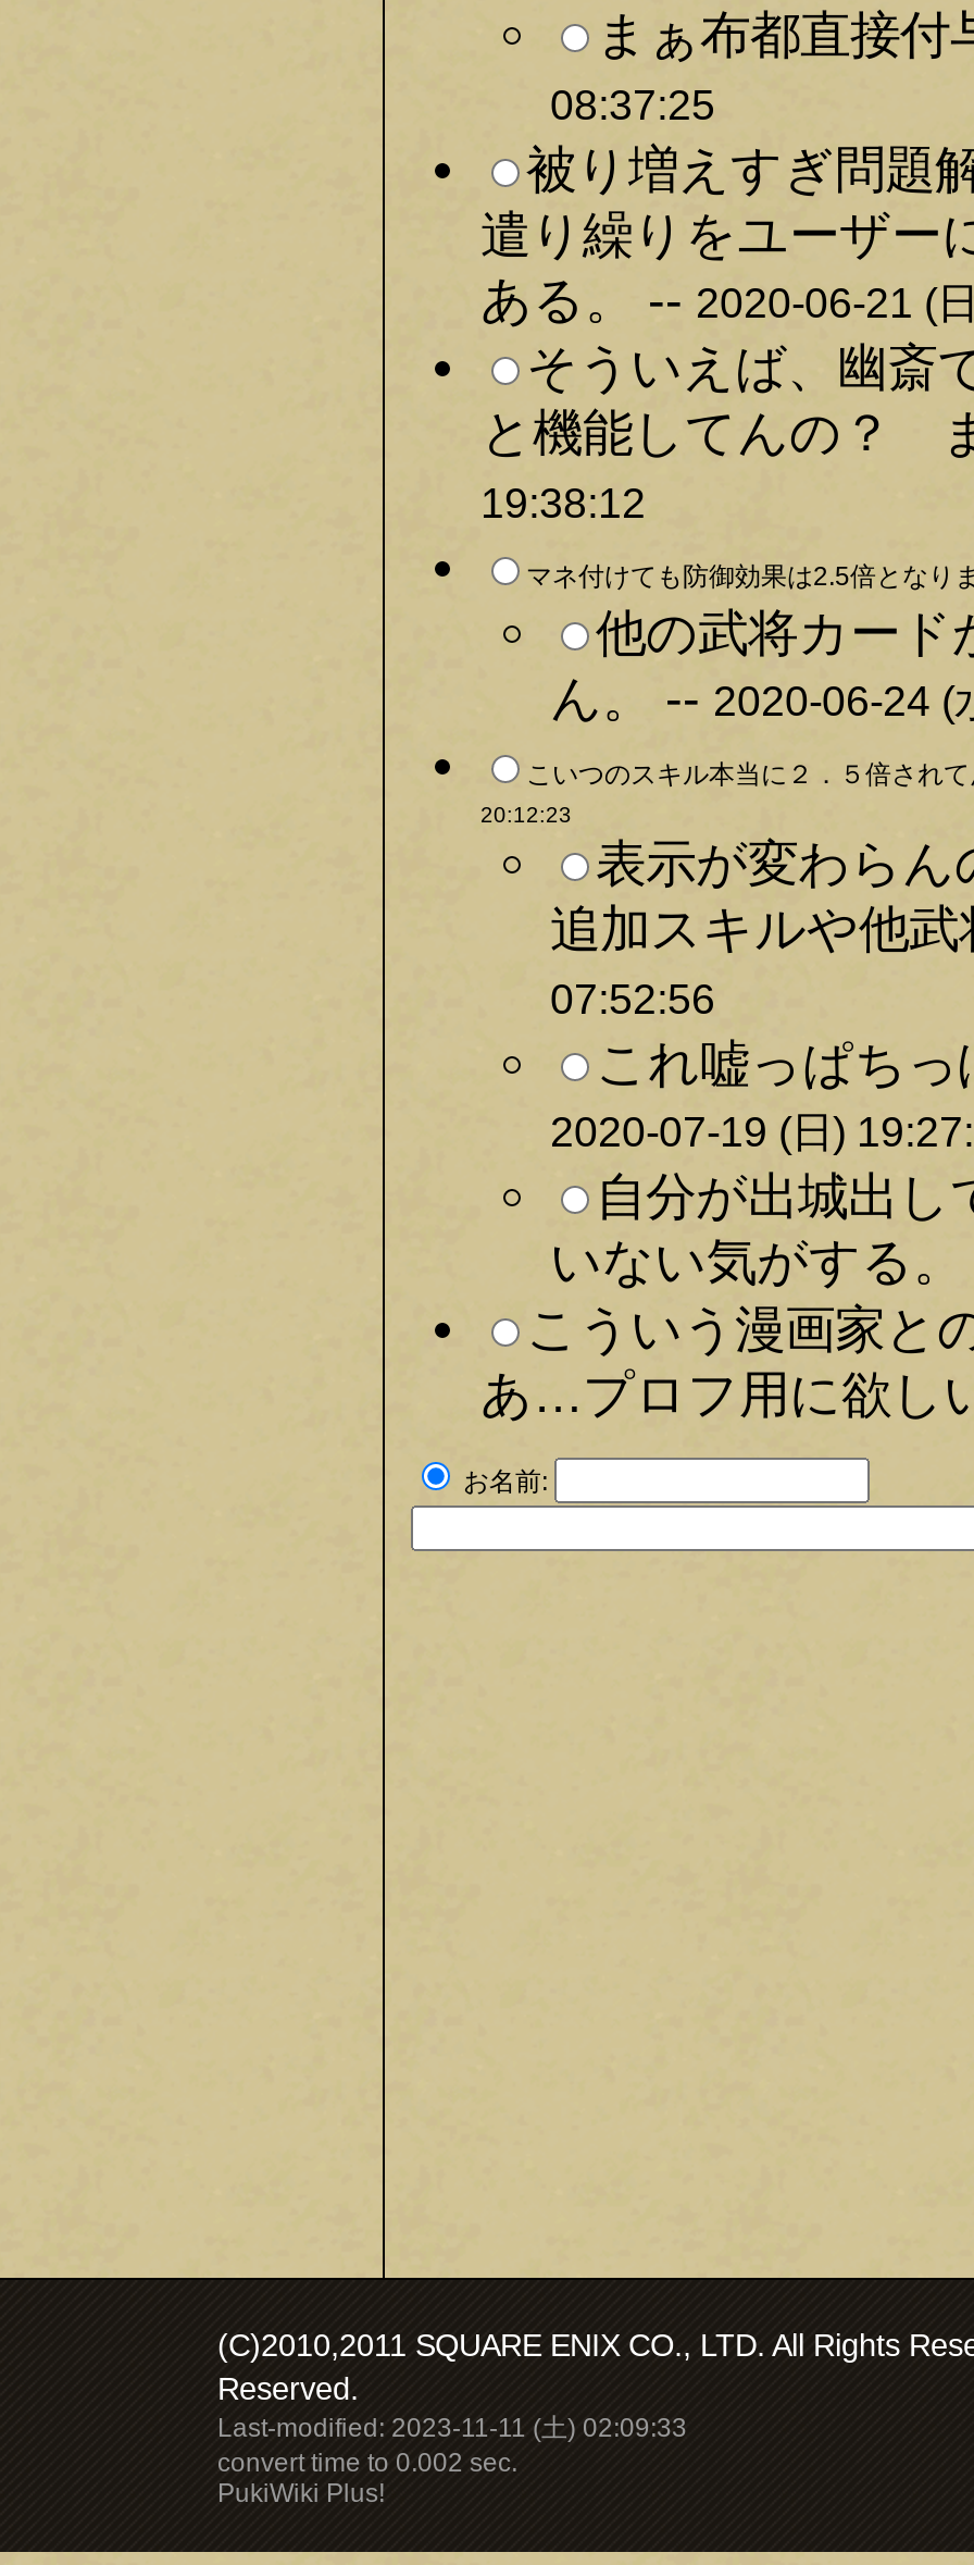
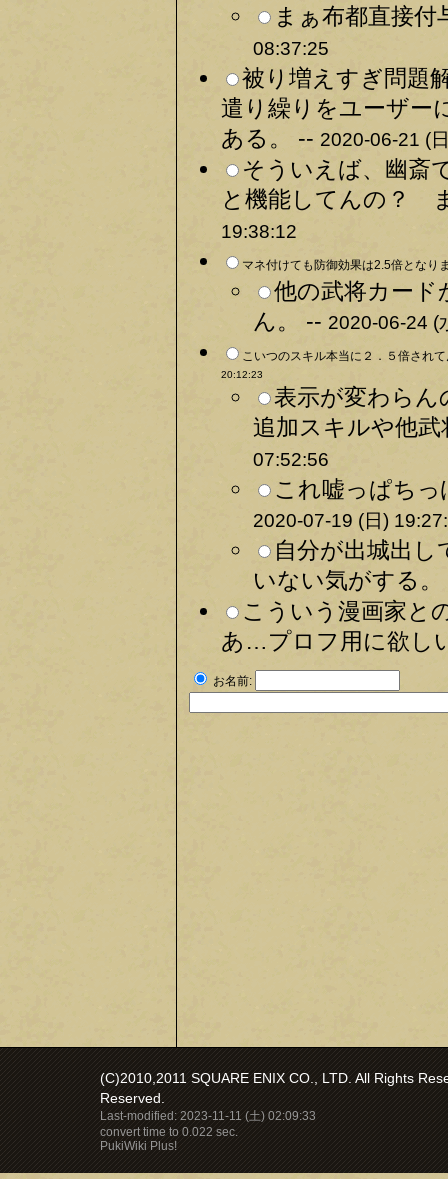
[217,2448,517,2478] convert time to 0.002 sec. -> [100,1125,238,1139] convert time to 0.022 sec.

